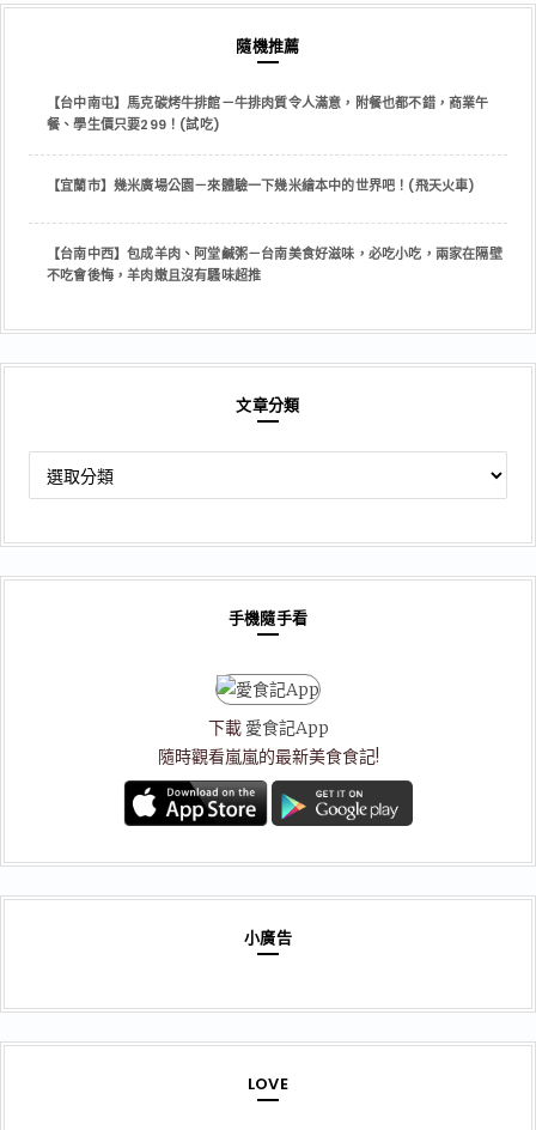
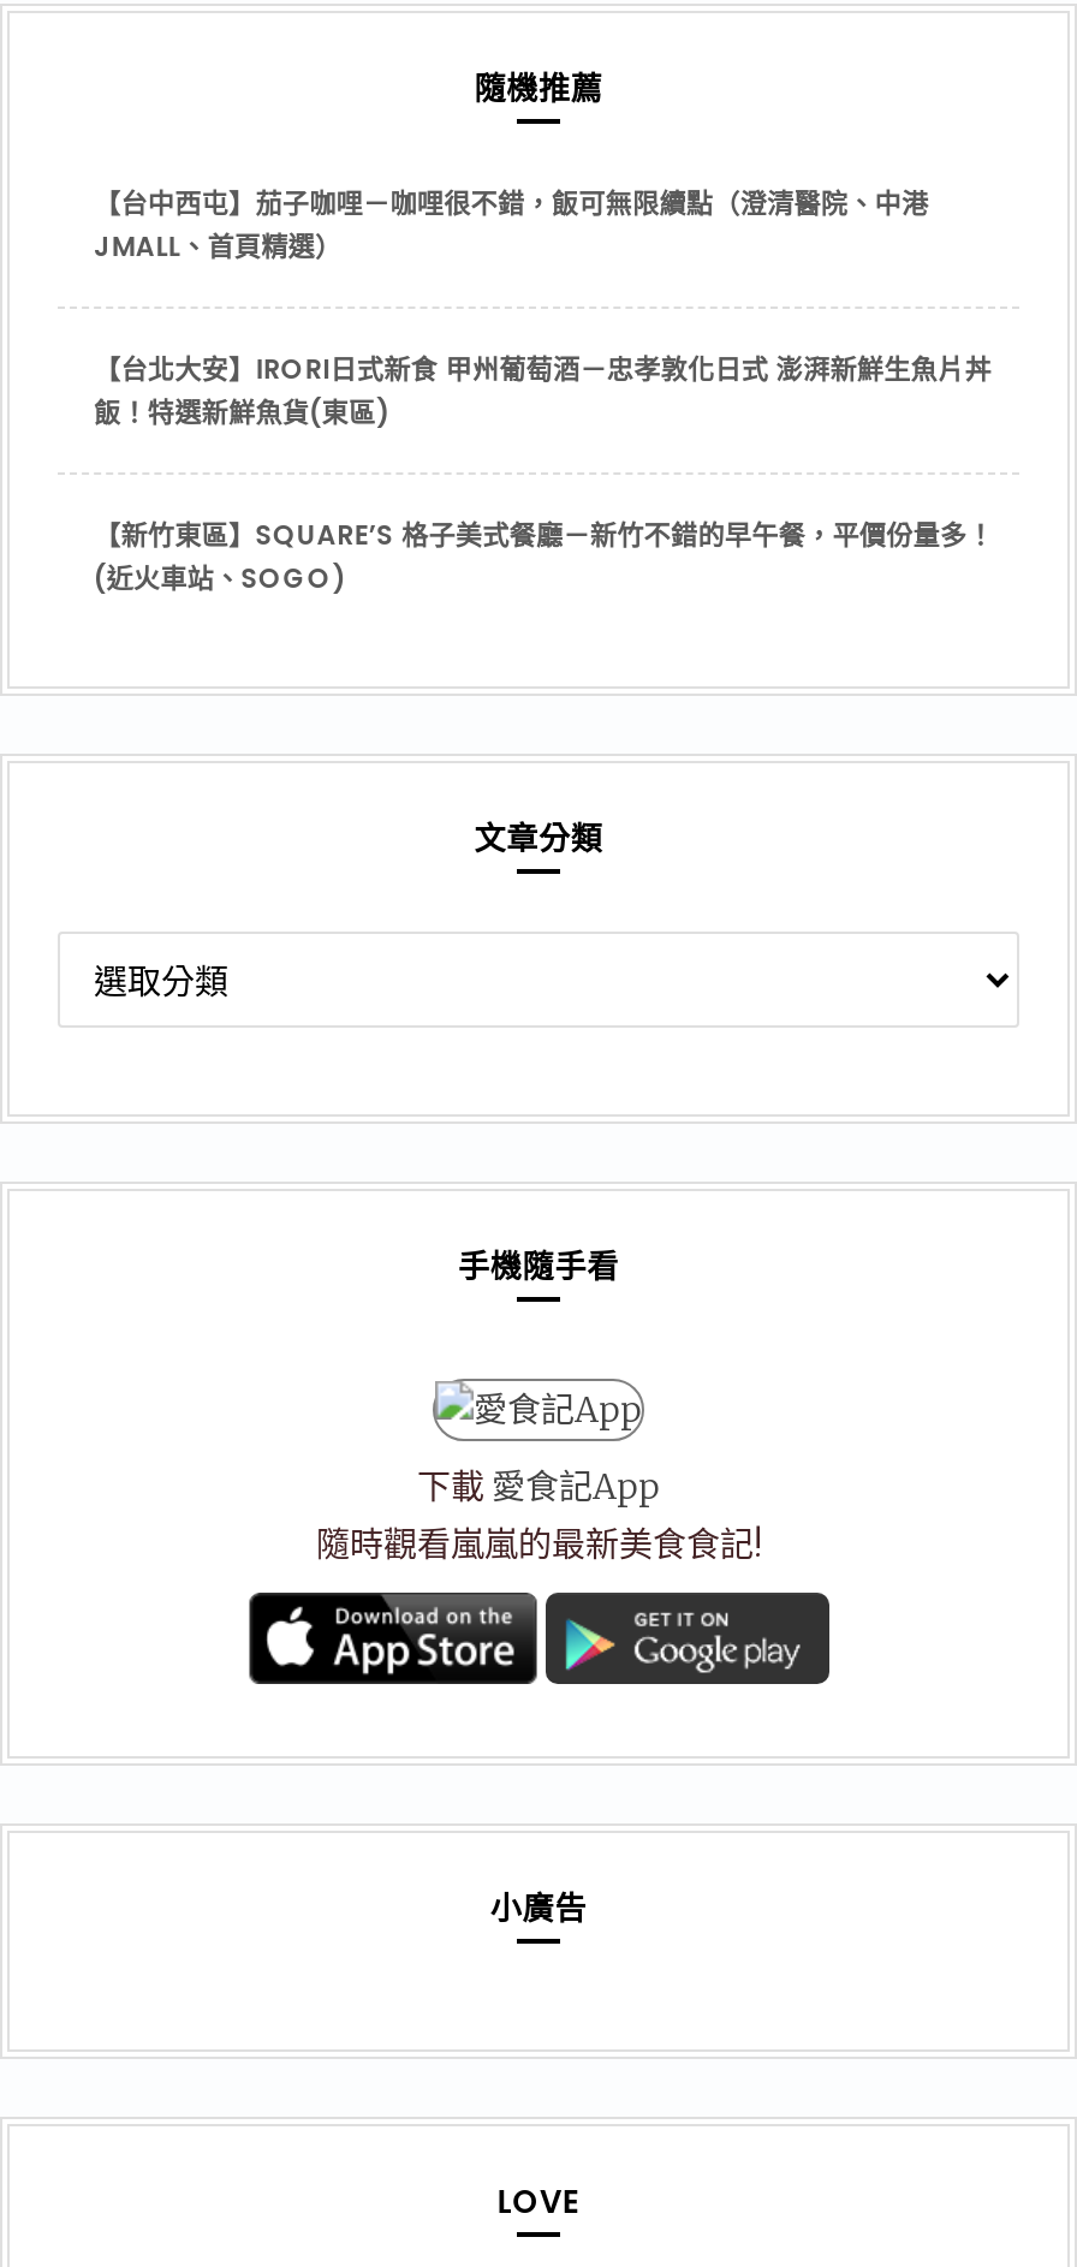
[47,94,489,134] 【台中南屯】馬克碳烤牛排館－牛排肉質令人滿意，附餐也都不錯，商業午 | 餐、學生價只要299！(試吃) -> [94,185,928,266] 【台中西屯】茄子咖哩－咖哩很不錯，飯可無限續點（澄清醫院、中港 | JMALL、首頁精選）
[47,176,476,195] 【宜蘭市】幾米廣場公園－來體驗一下幾米繪本中的世界吧！(飛天火車) -> [94,351,991,432] 【台北大安】IRORI日式新食 甲州葡萄酒－忠孝敦化日式 澎湃新鮮生魚片丼 | 飯！特選新鮮魚貨(東區)
[47,245,502,285] 【台南中西】包成羊肉、阿堂鹹粥－台南美食好滋味，必吃小吃，兩家在隔壁 | 不吃會後悔，羊肉嫩且沒有騷味超推 -> [94,516,994,598] 【新竹東區】SQUARE’S 格子美式餐廳－新竹不錯的早午餐，平價份量多！ | (近火車站、SOGO)

